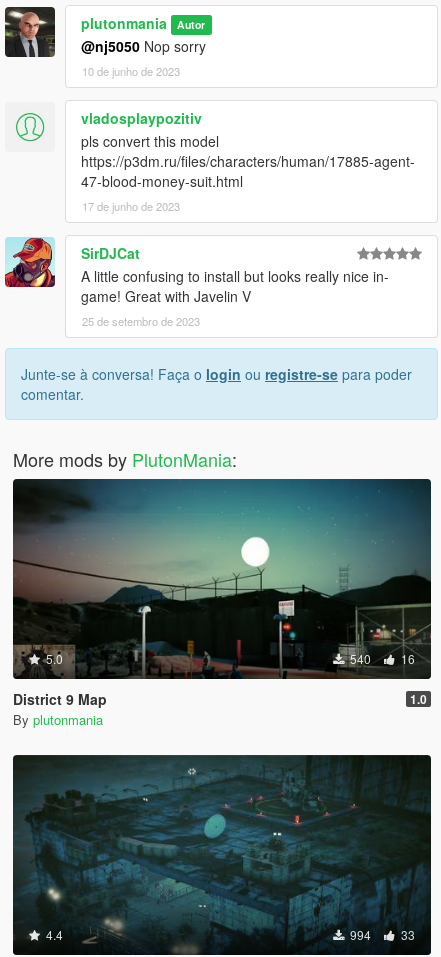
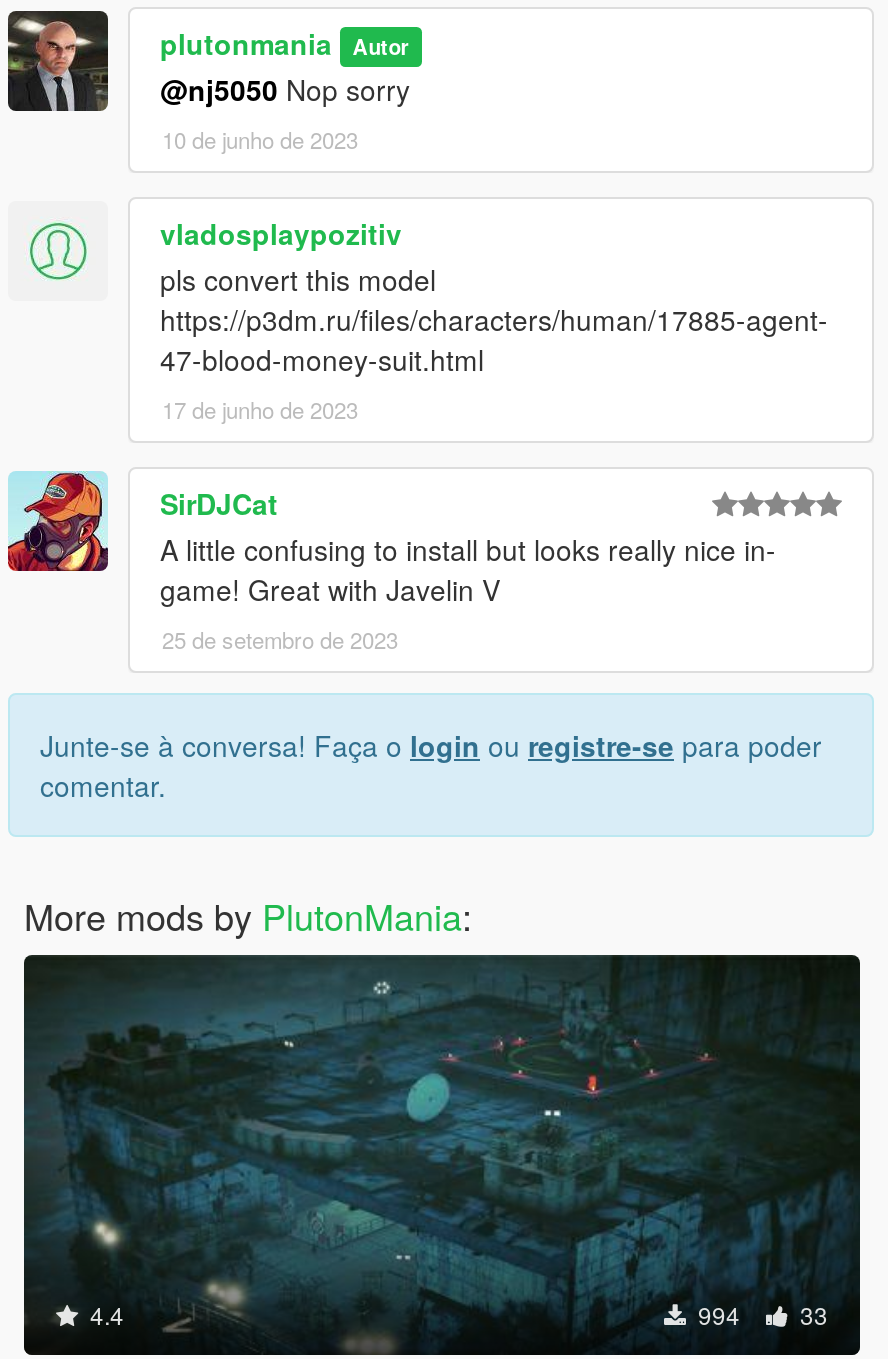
[13,479,431,729] [image] | 5.0 | 540 | 16 | District 9 Map | 1.0 | By plutonmania -> none

